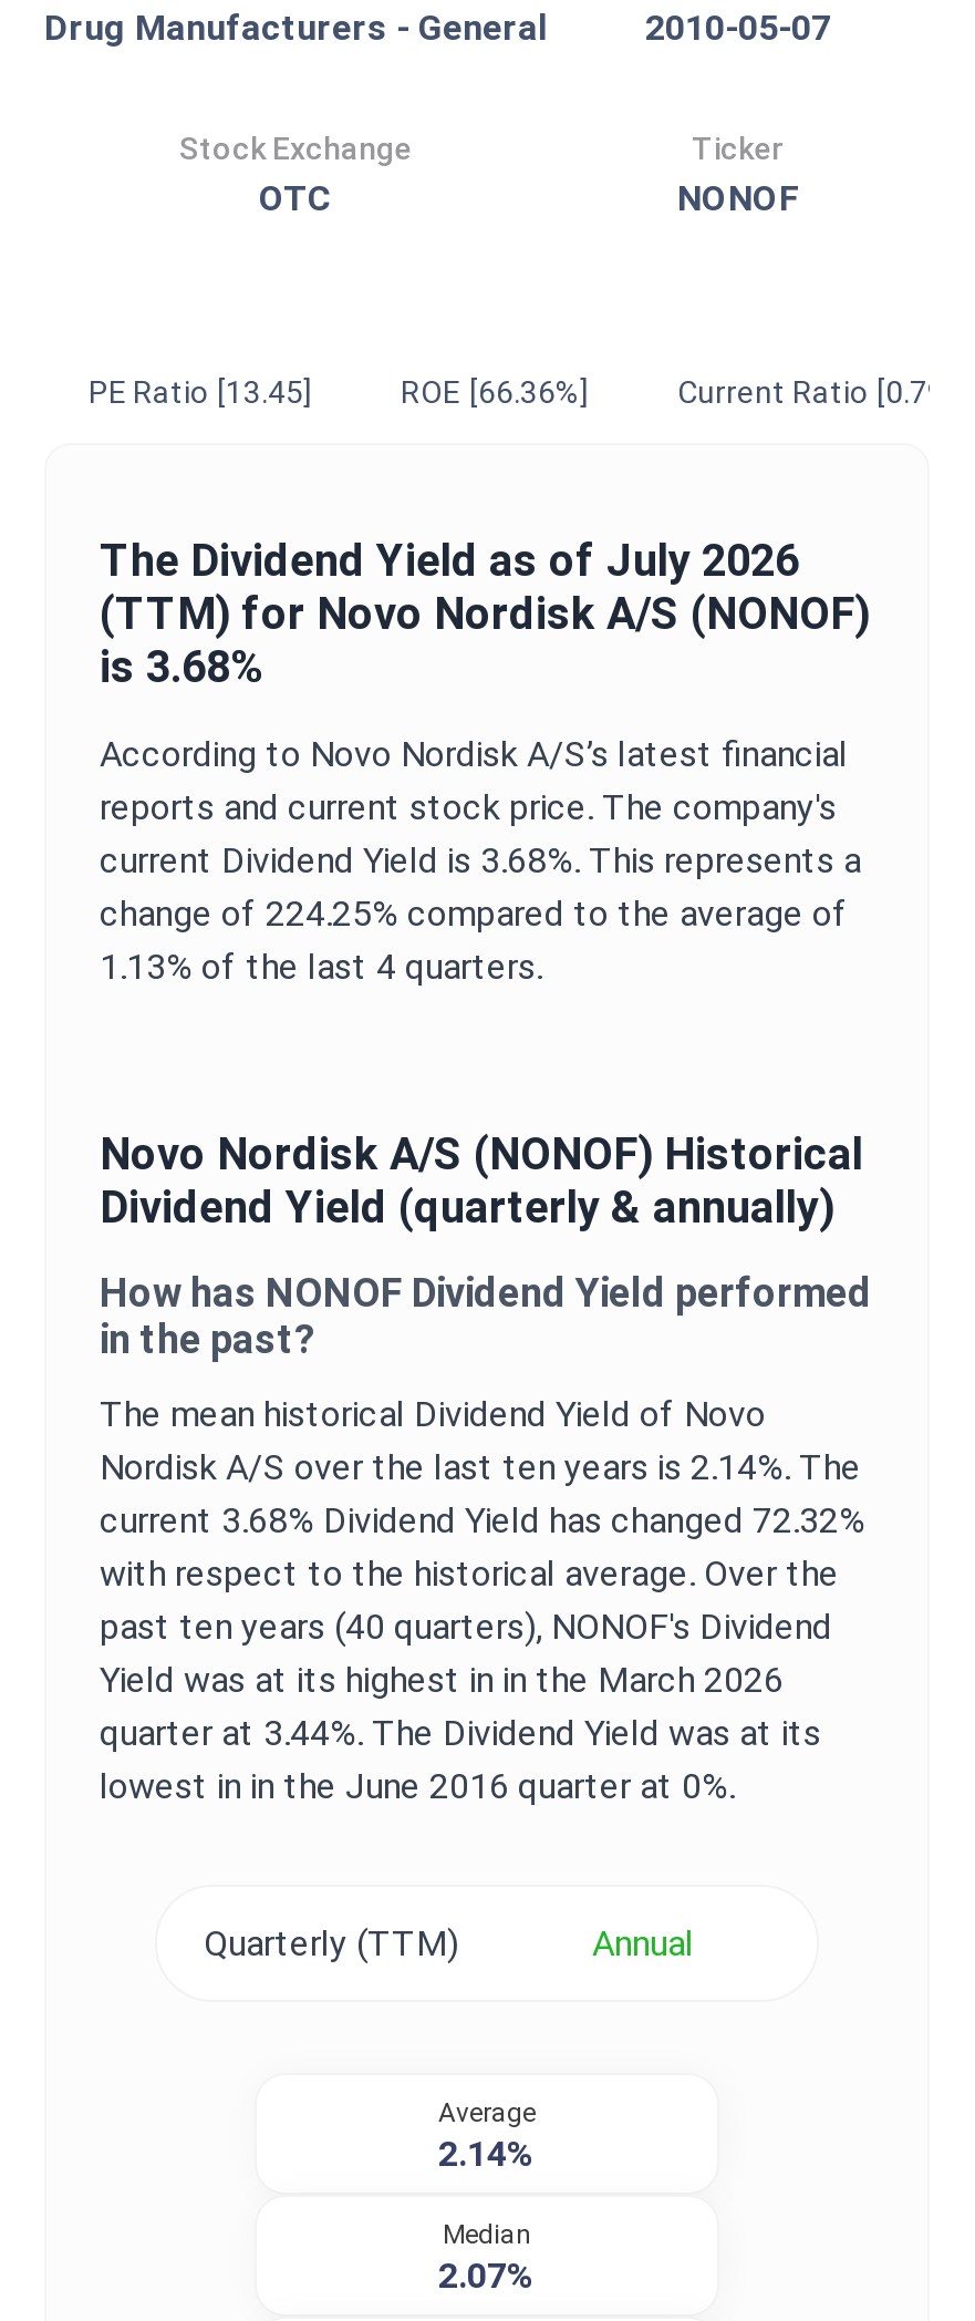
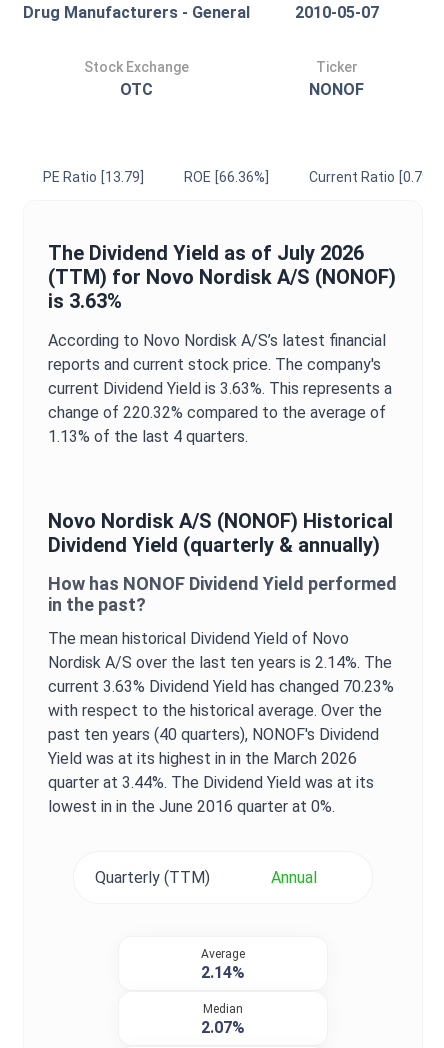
[89,374,312,410] PE Ratio [13.45] -> [43,169,144,185] PE Ratio [13.79]
[100,640,263,693] is 3.68% -> [48,289,122,313] is 3.63%
[100,839,861,881] current Dividend Yield is 3.68%. This represents a -> [48,379,392,398] current Dividend Yield is 3.63%. This represents a
[100,893,848,935] change of 224.25% compared to the average of -> [48,403,386,422] change of 220.32% compared to the average of
[100,1499,865,1541] current 3.68% Dividend Yield has changed 72.32% -> [48,677,394,696] current 3.63% Dividend Yield has changed 70.23%

